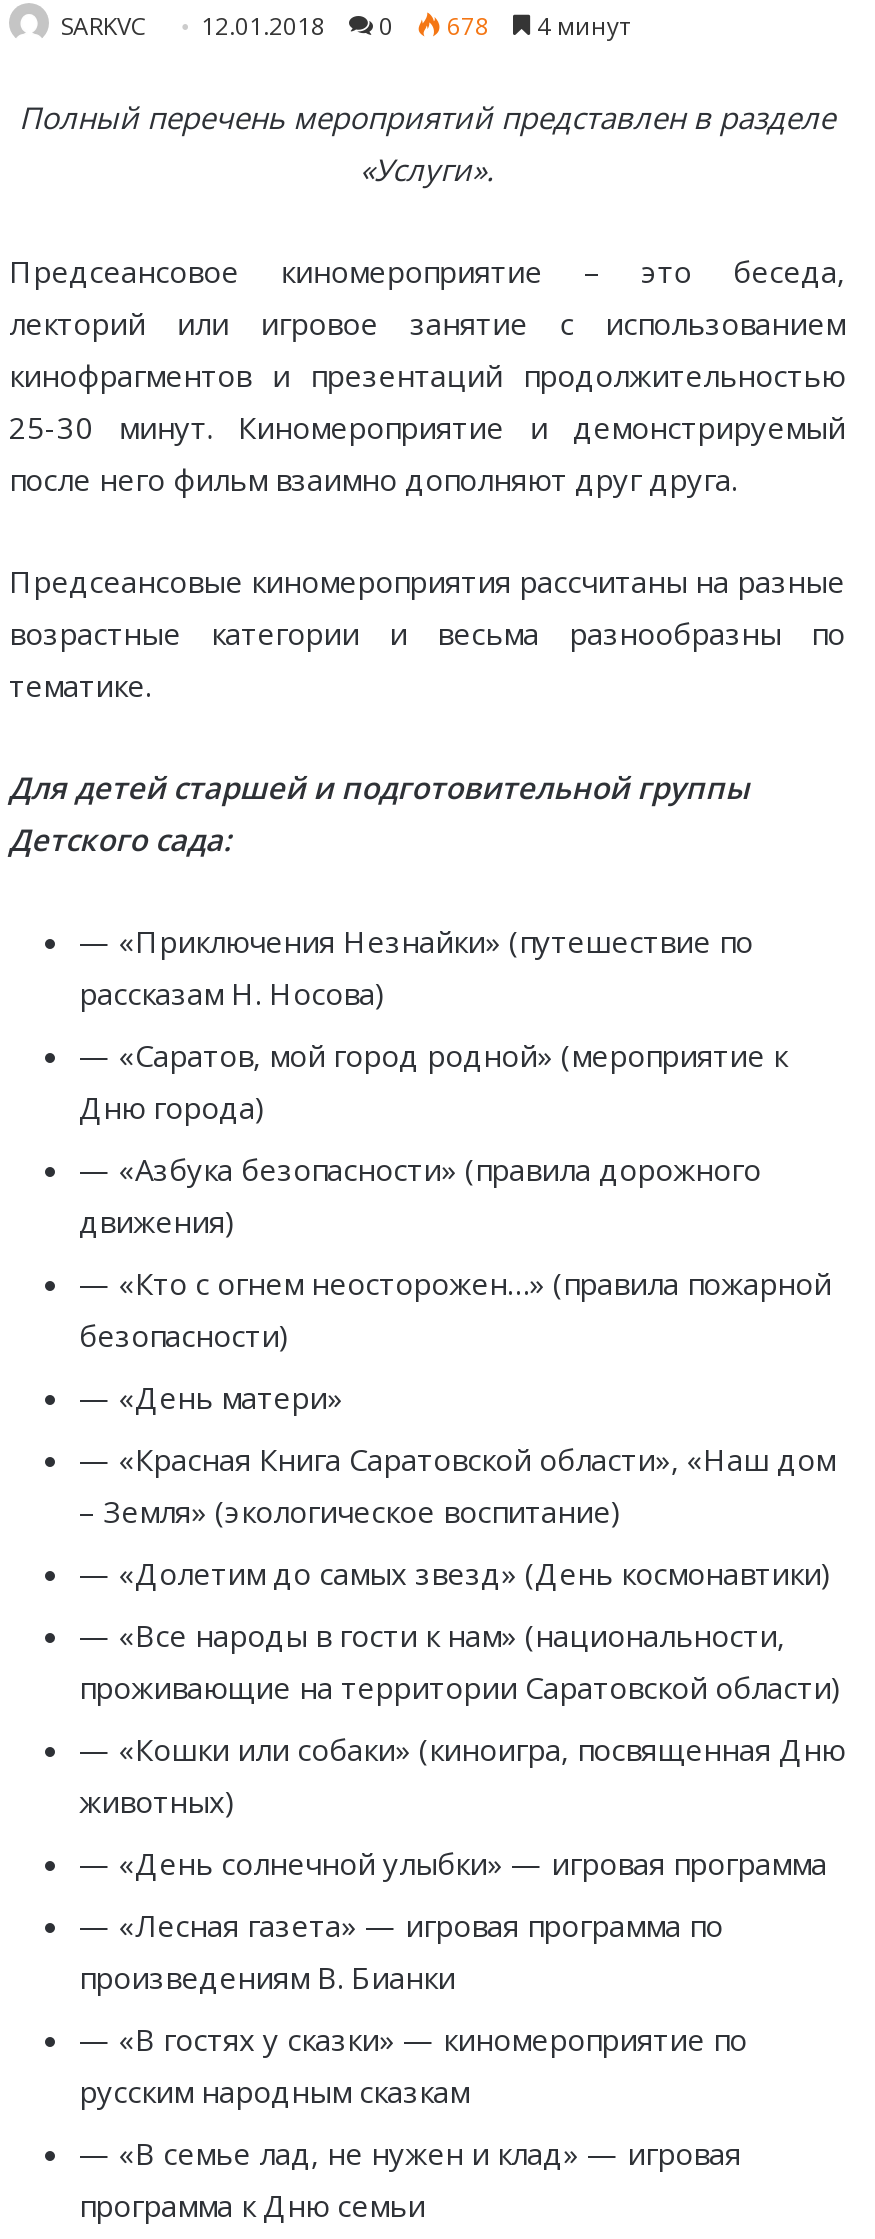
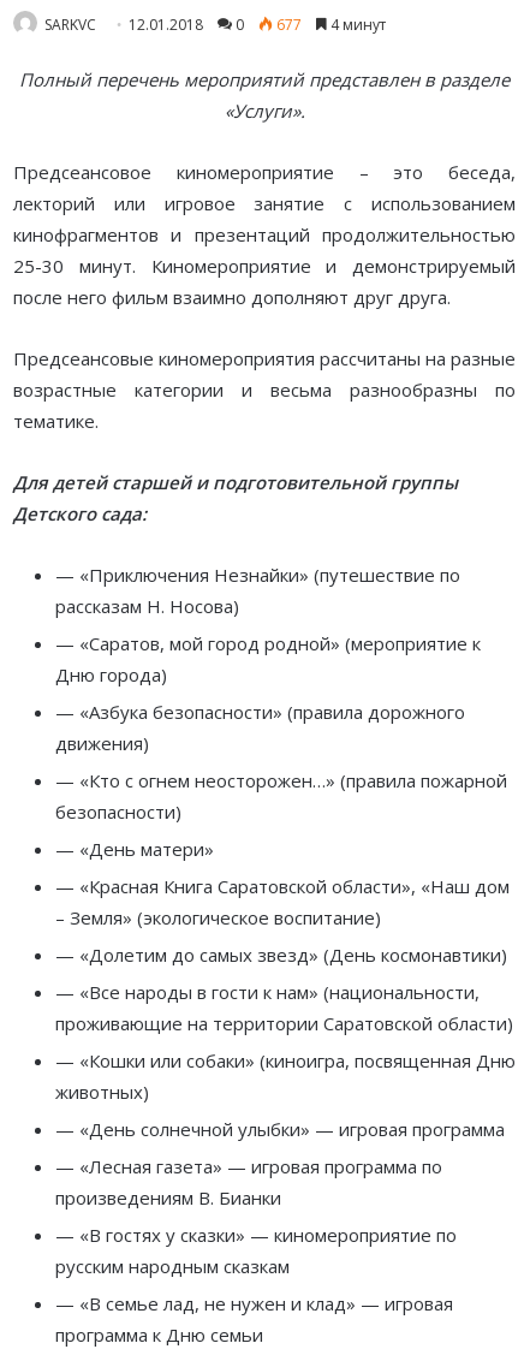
[441,9,489,43] 678 -> [273,14,302,35] 677

